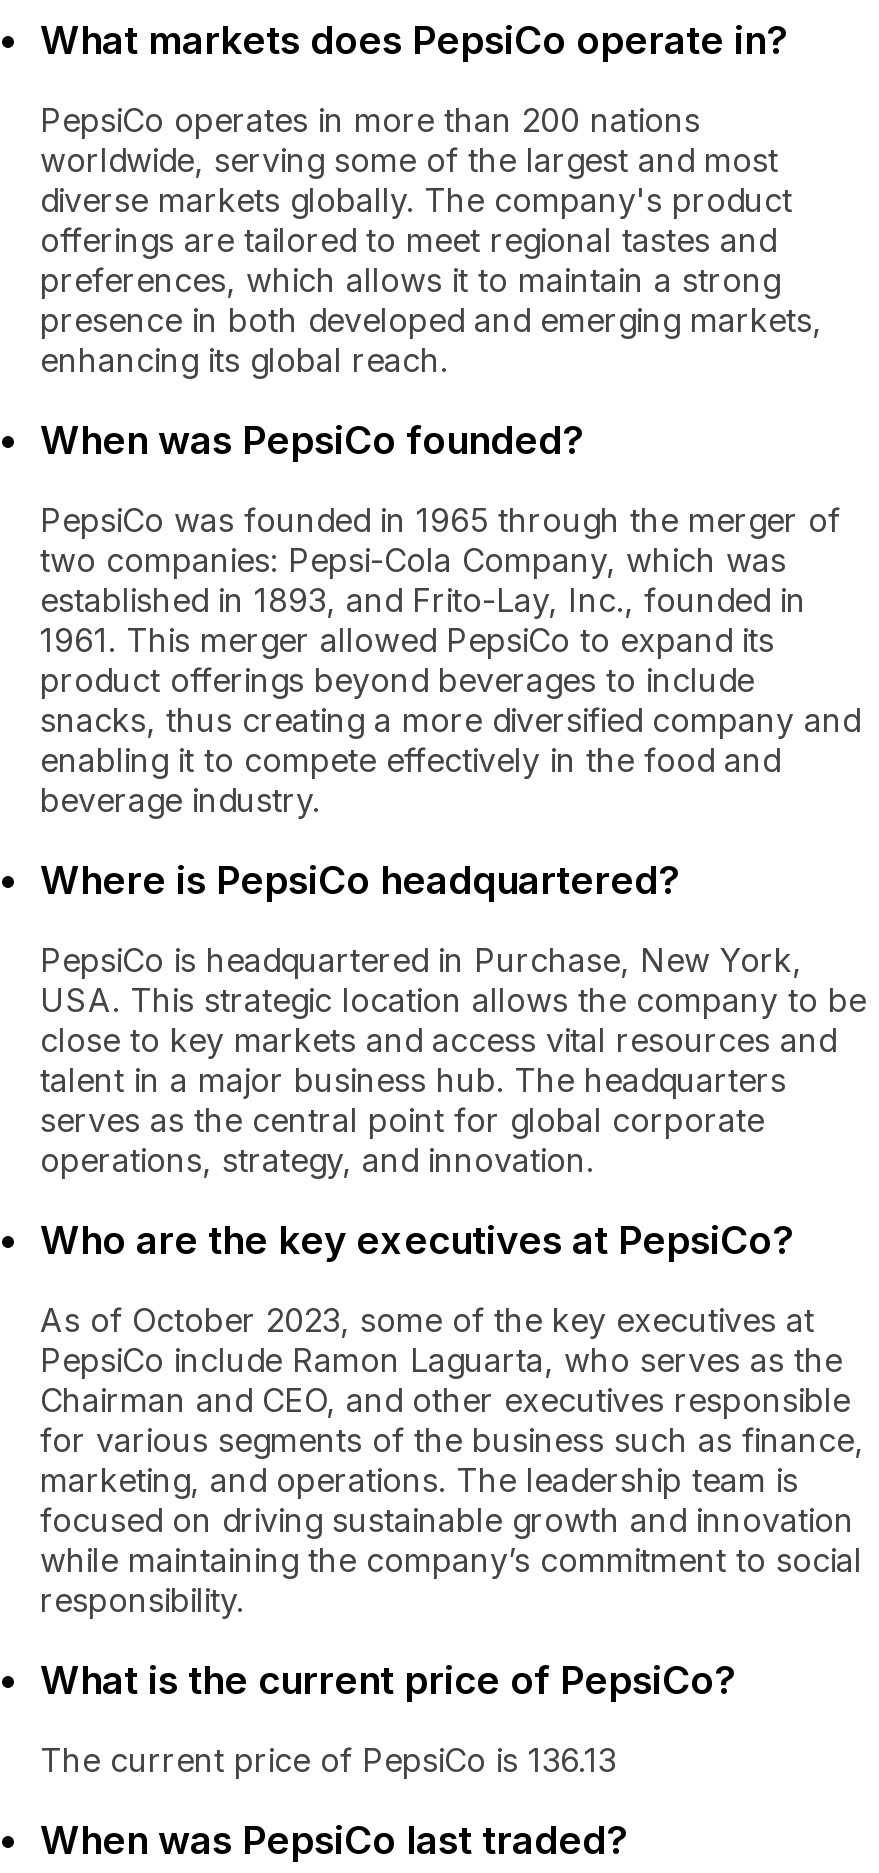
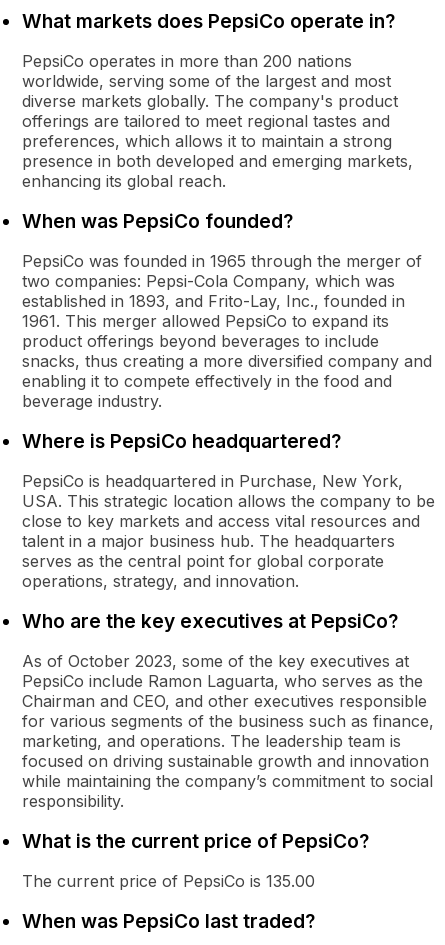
[40,1740,616,1780] The current price of PepsiCo is 136.13 -> [22,871,315,891] The current price of PepsiCo is 135.00

